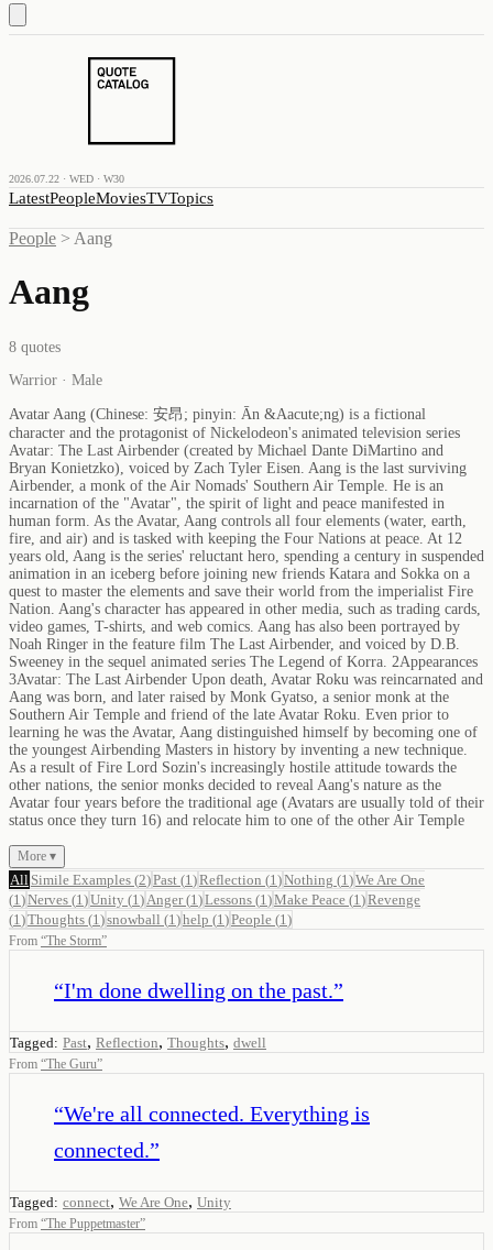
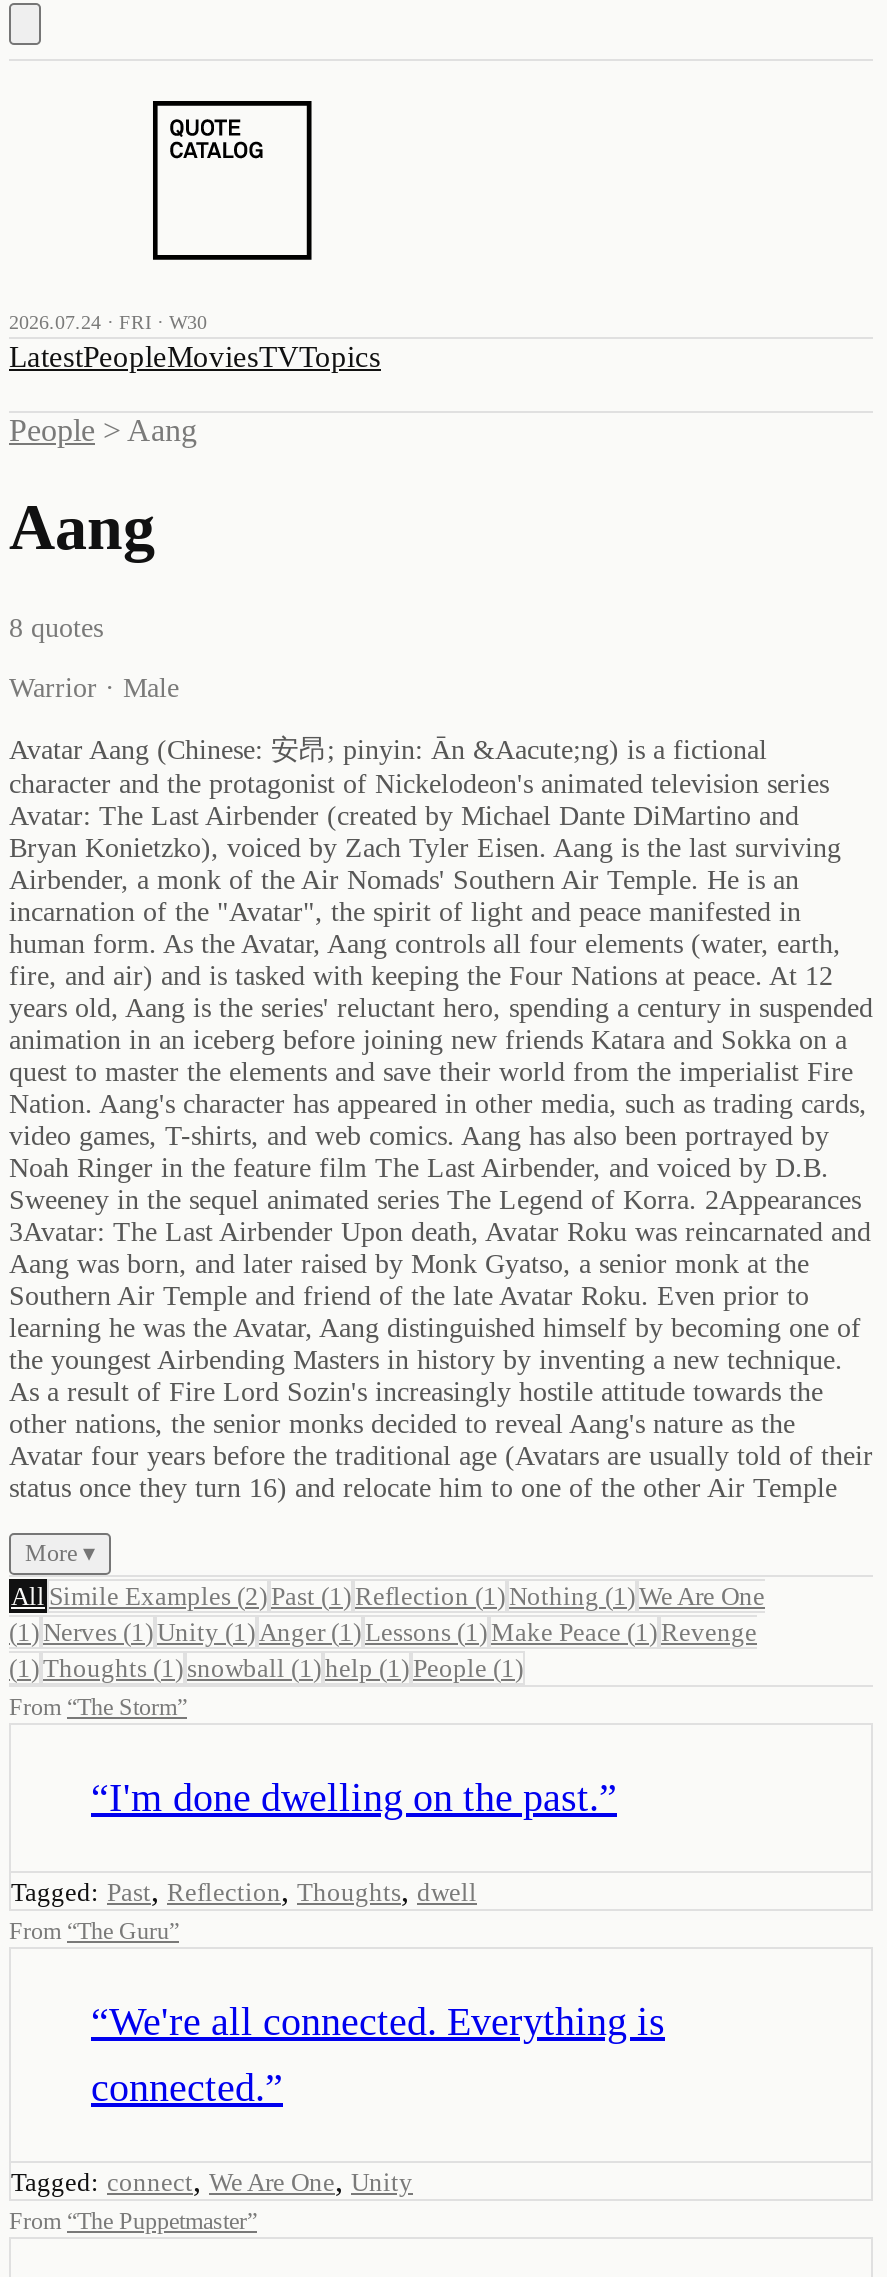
[9,173,124,185] 2026.07.22 · WED · W30 -> [9,311,207,333] 2026.07.24 · FRI · W30

